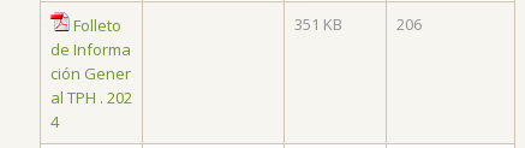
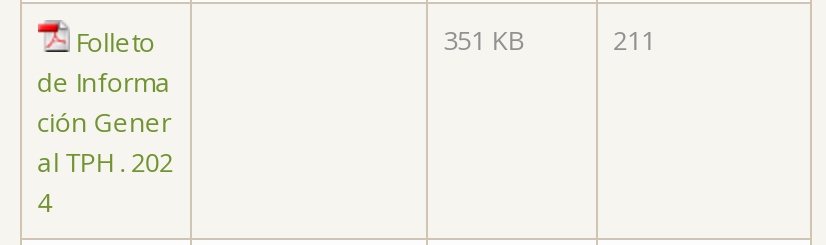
[396,13,421,35] 206 -> [613,22,655,58] 211

